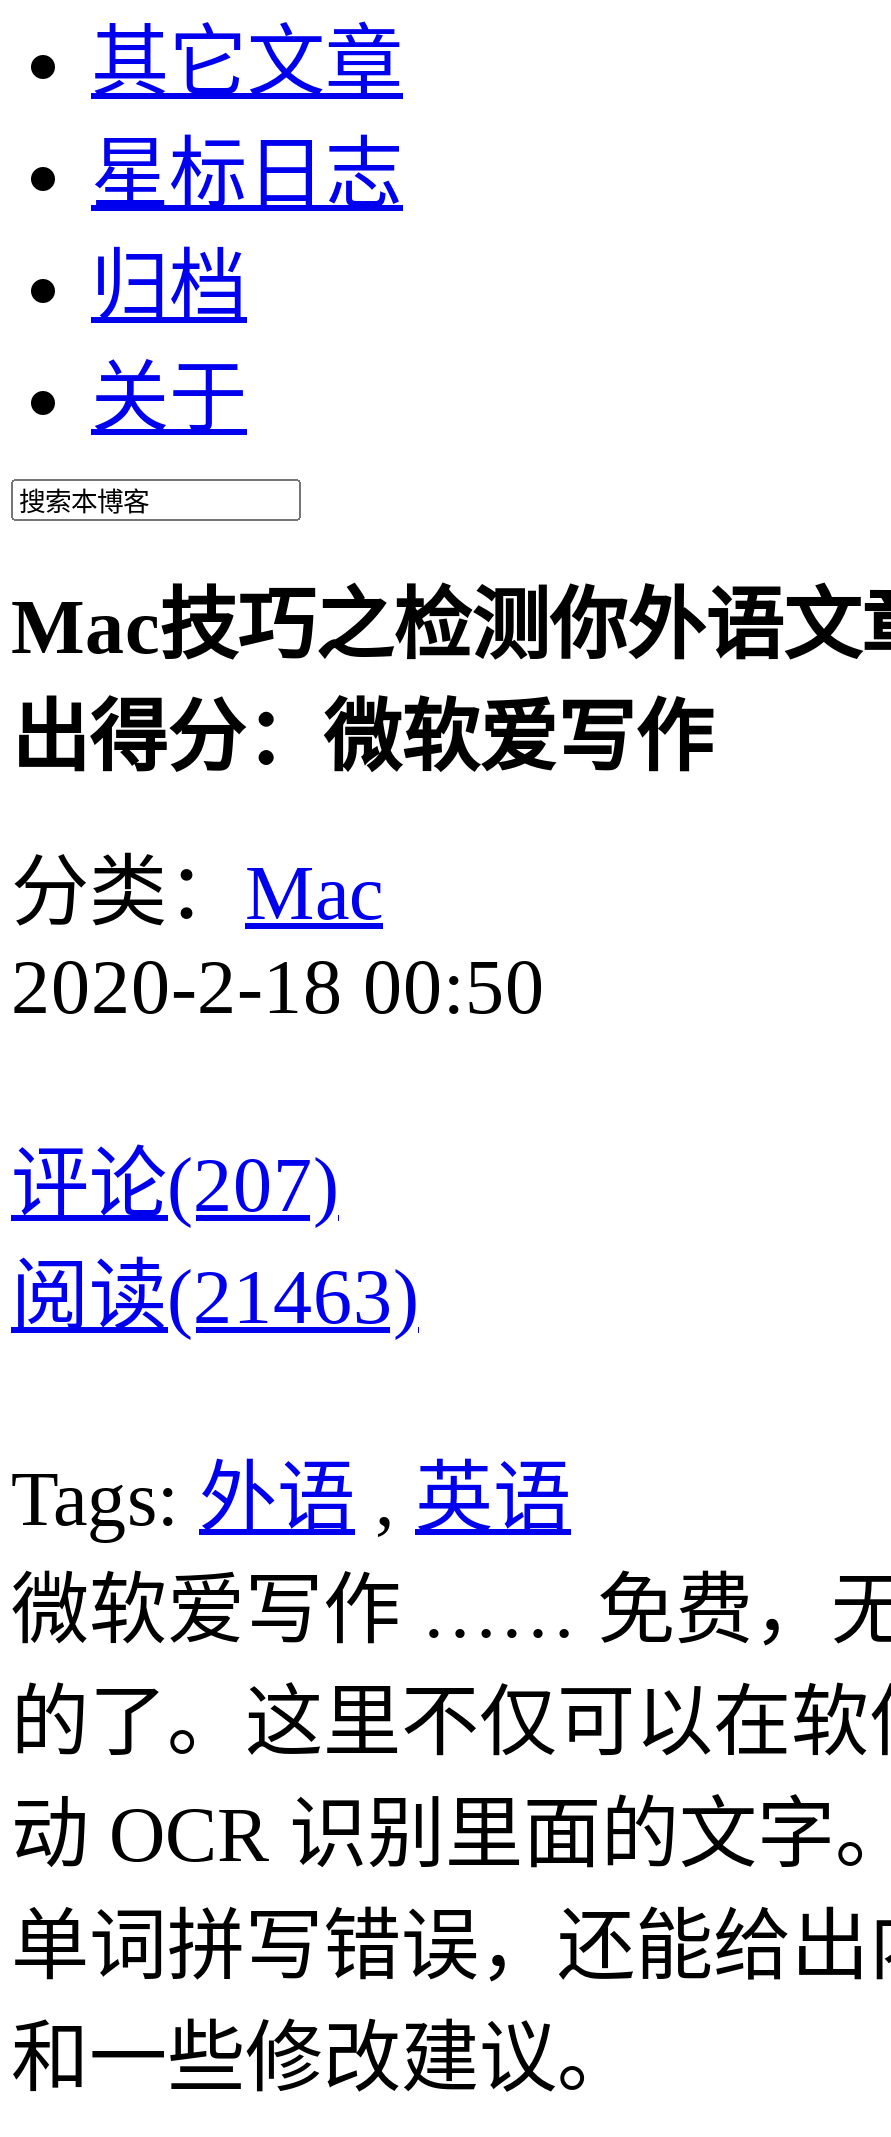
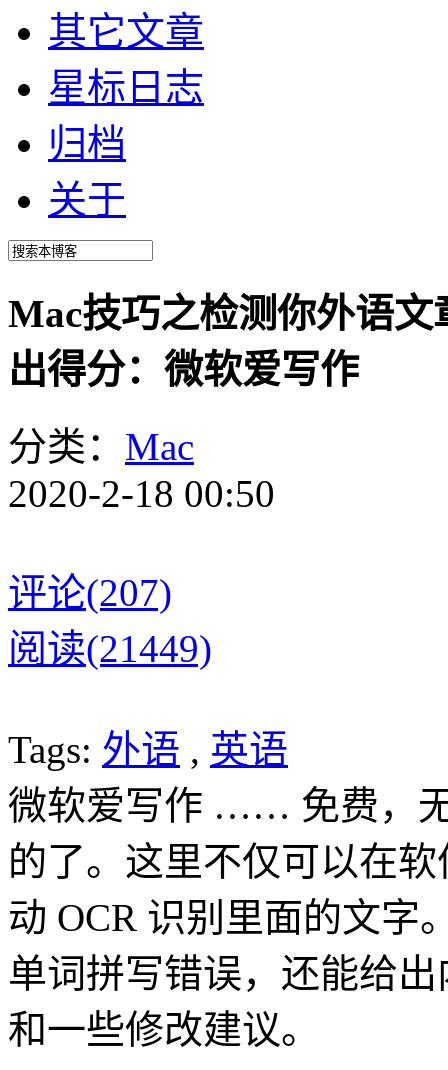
[11,1254,419,1340] 阅读(21463) -> [8,627,212,670] 阅读(21449)

